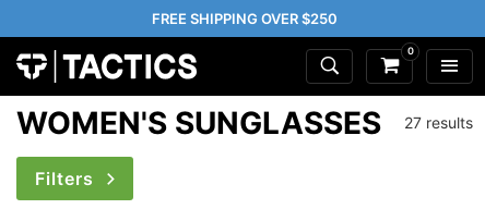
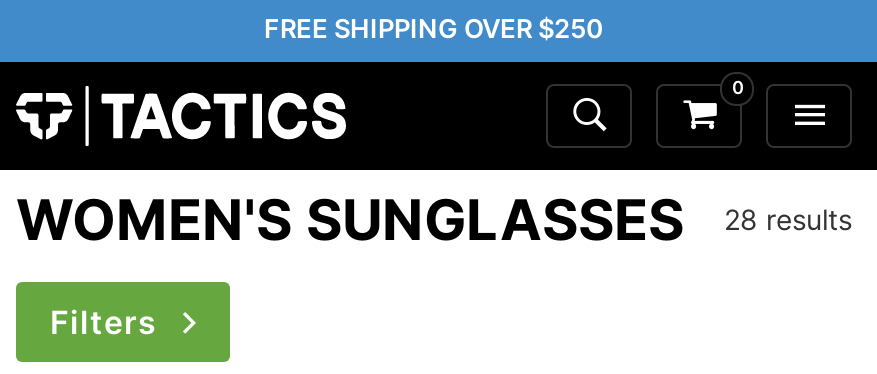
[16,104,473,142] WOMEN'S SUNGLASSES 27 results -> [16,186,852,254] WOMEN'S SUNGLASSES 28 results

